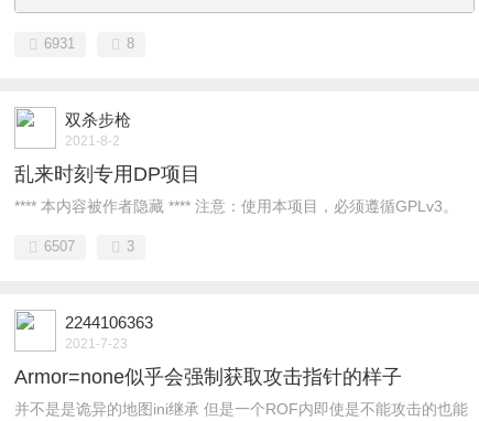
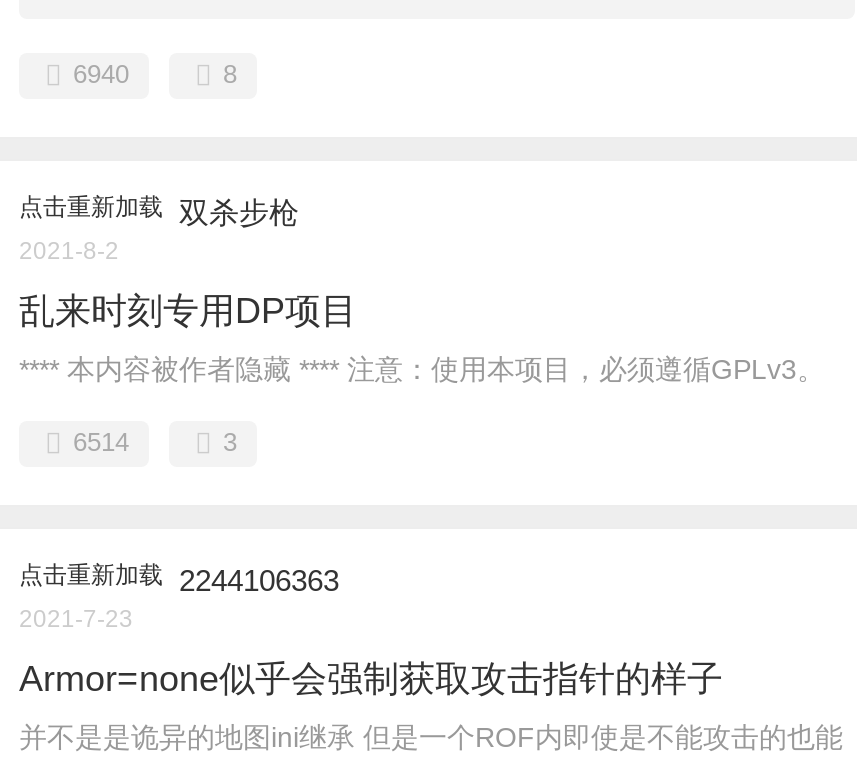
[44,35,75,52] 6931 -> [73,59,129,89] 6940
[65,110,131,129] 双杀步枪 -> [19,193,299,229] 点击重新加载 双杀步枪
[44,238,75,254] 6507 -> [73,427,129,457] 6514
[65,313,153,332] 2244106363 -> [19,561,339,597] 点击重新加载 2244106363

